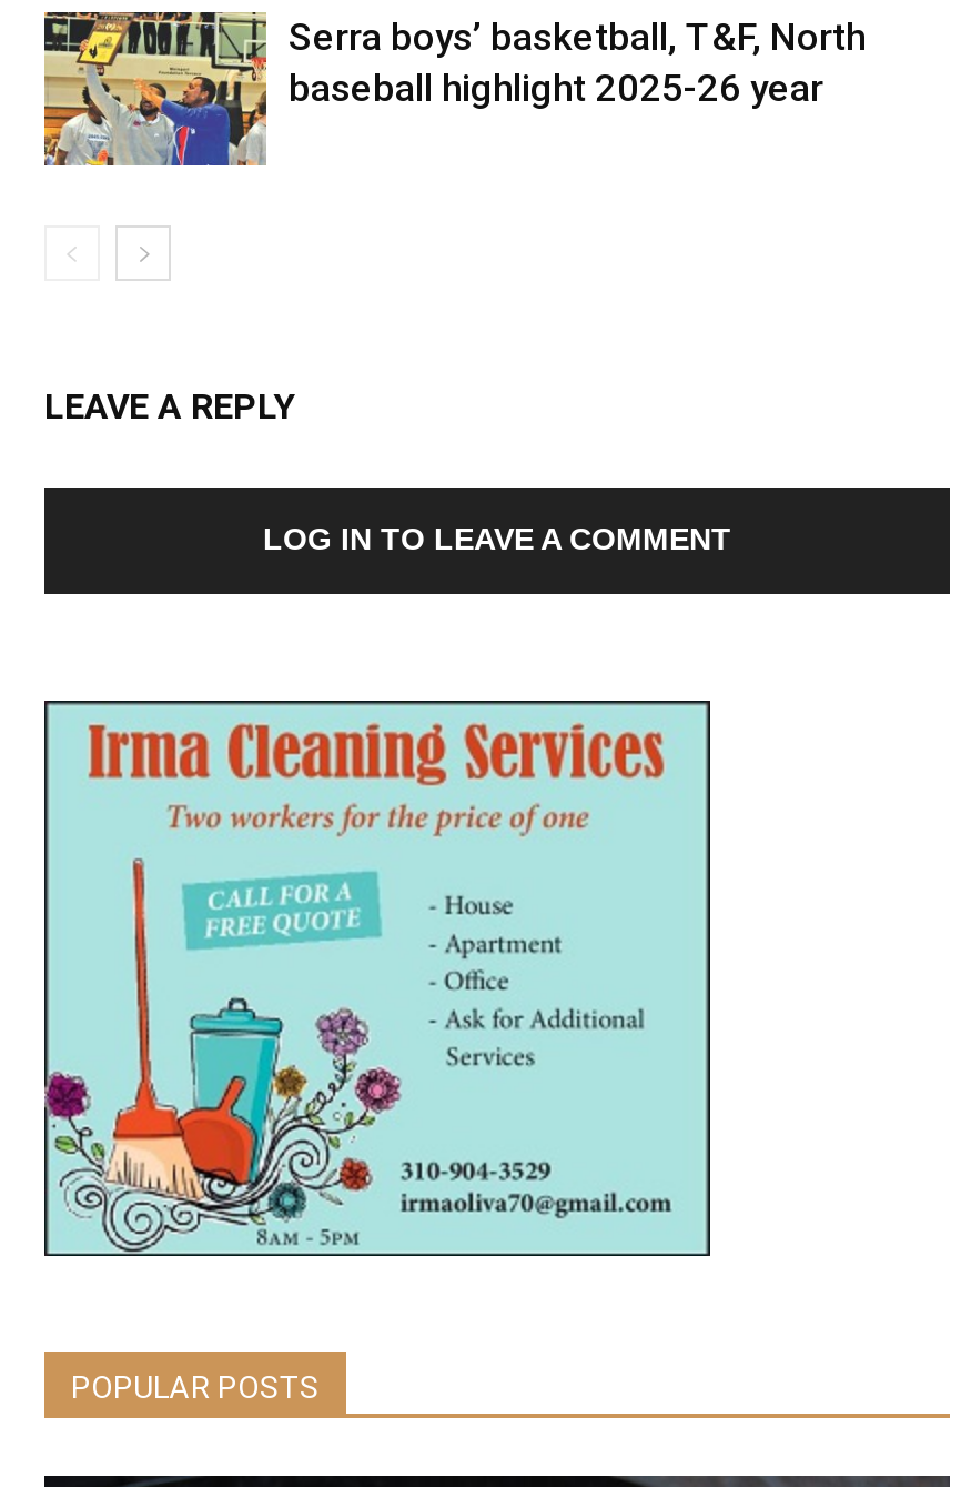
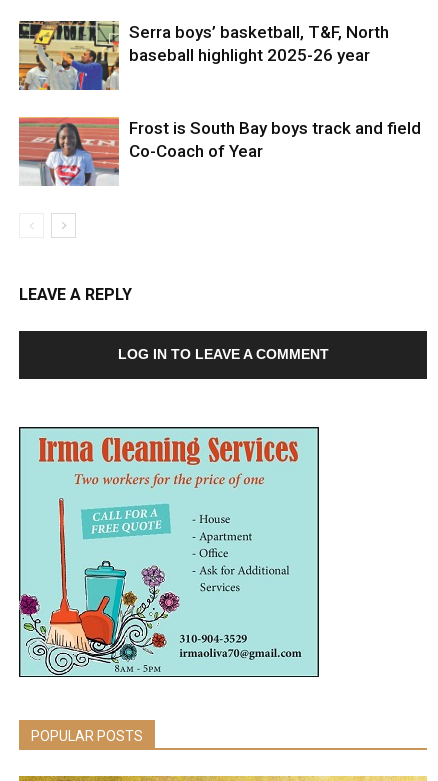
none -> [18,116,421,187] [image] | Frost is South Bay boys track and field | Co-Coach of Year

